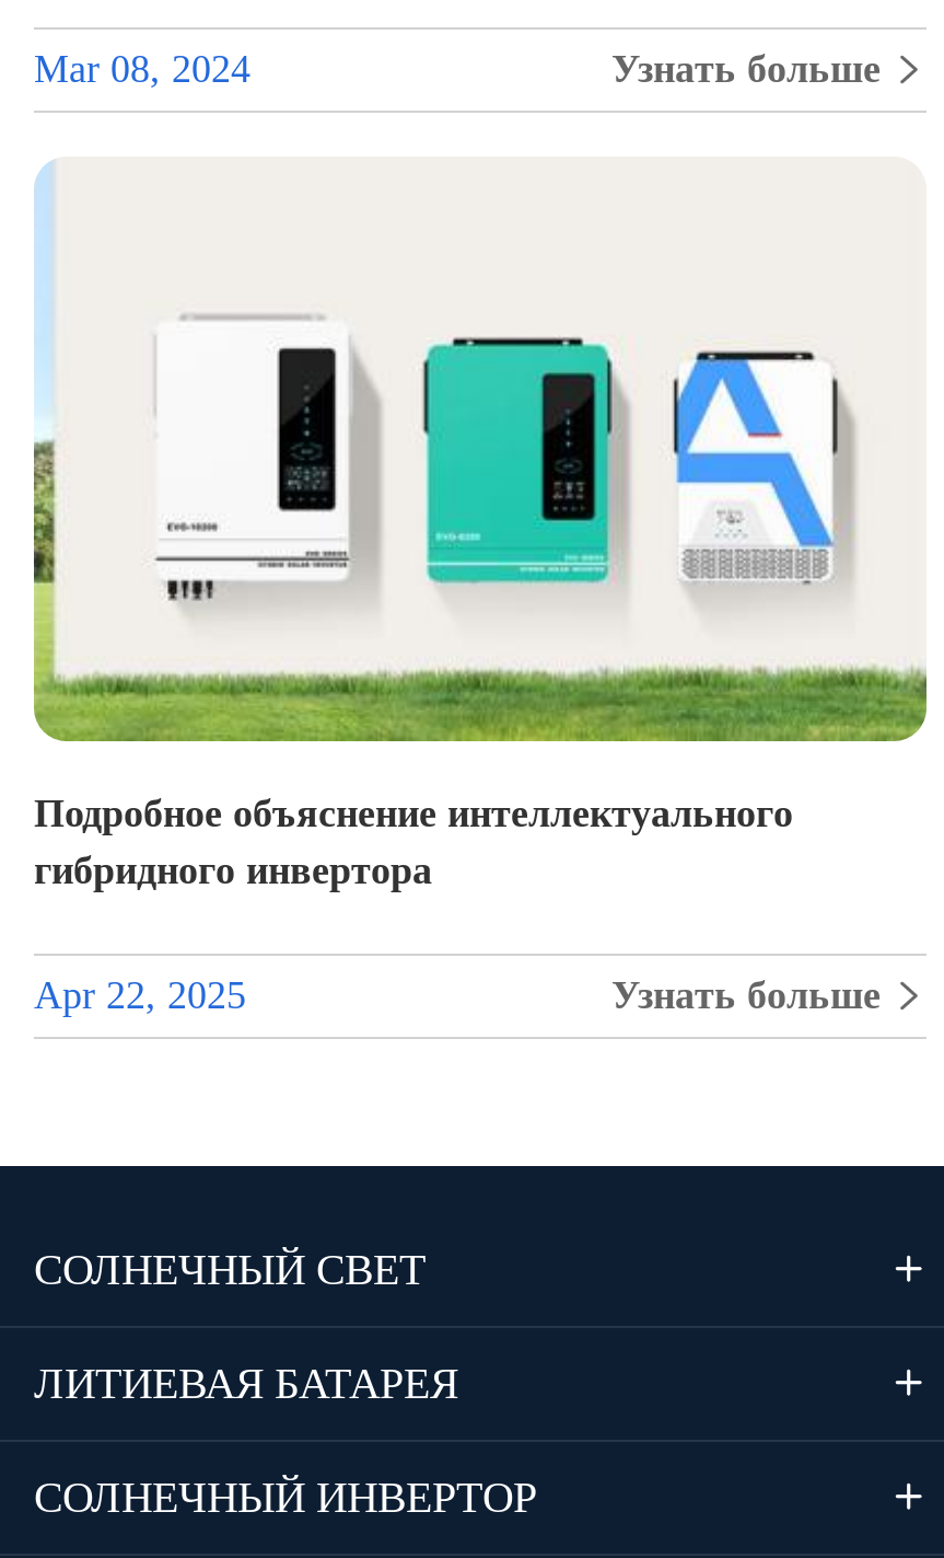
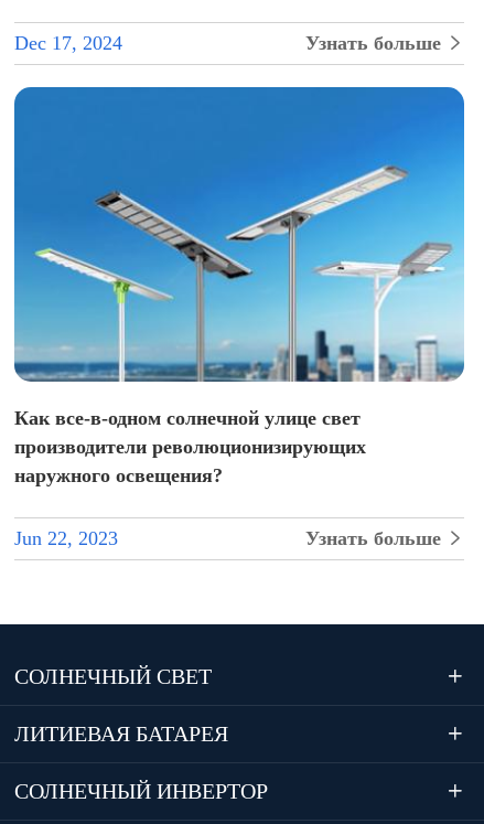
[34,46,250,90] Mar 08, 2024 -> [14,32,122,54] Dec 17, 2024
[32,157,929,892] [image] | Подробное объяснение интеллектуального | гибридного инвертора -> [13,86,465,486] [image] | Как все-в-одном солнечной улице свет | производители революционизирующих | наружного освещения?
[34,973,246,1017] Apr 22, 2025 -> [14,527,118,549] Jun 22, 2023

